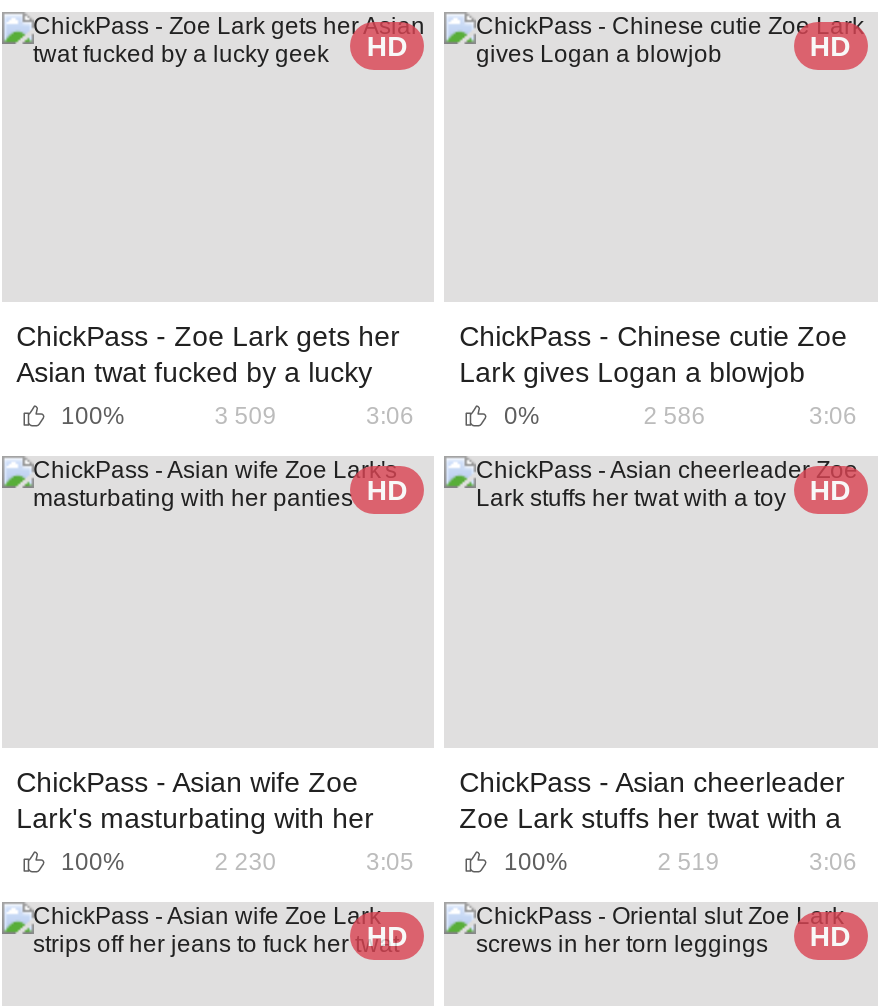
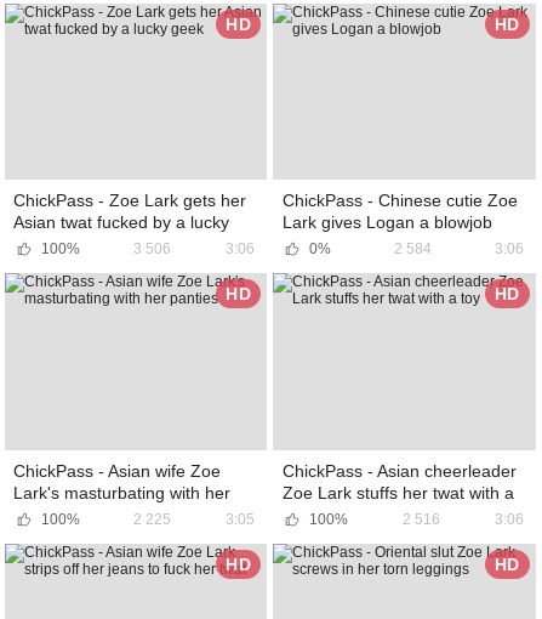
[214,403,276,431] 3 509 -> [134,241,171,258] 3 506
[644,403,706,431] 2 586 -> [394,241,431,258] 2 584
[214,848,276,876] 2 230 -> [134,511,171,528] 2 225
[658,848,720,876] 2 519 -> [402,511,440,528] 2 516

